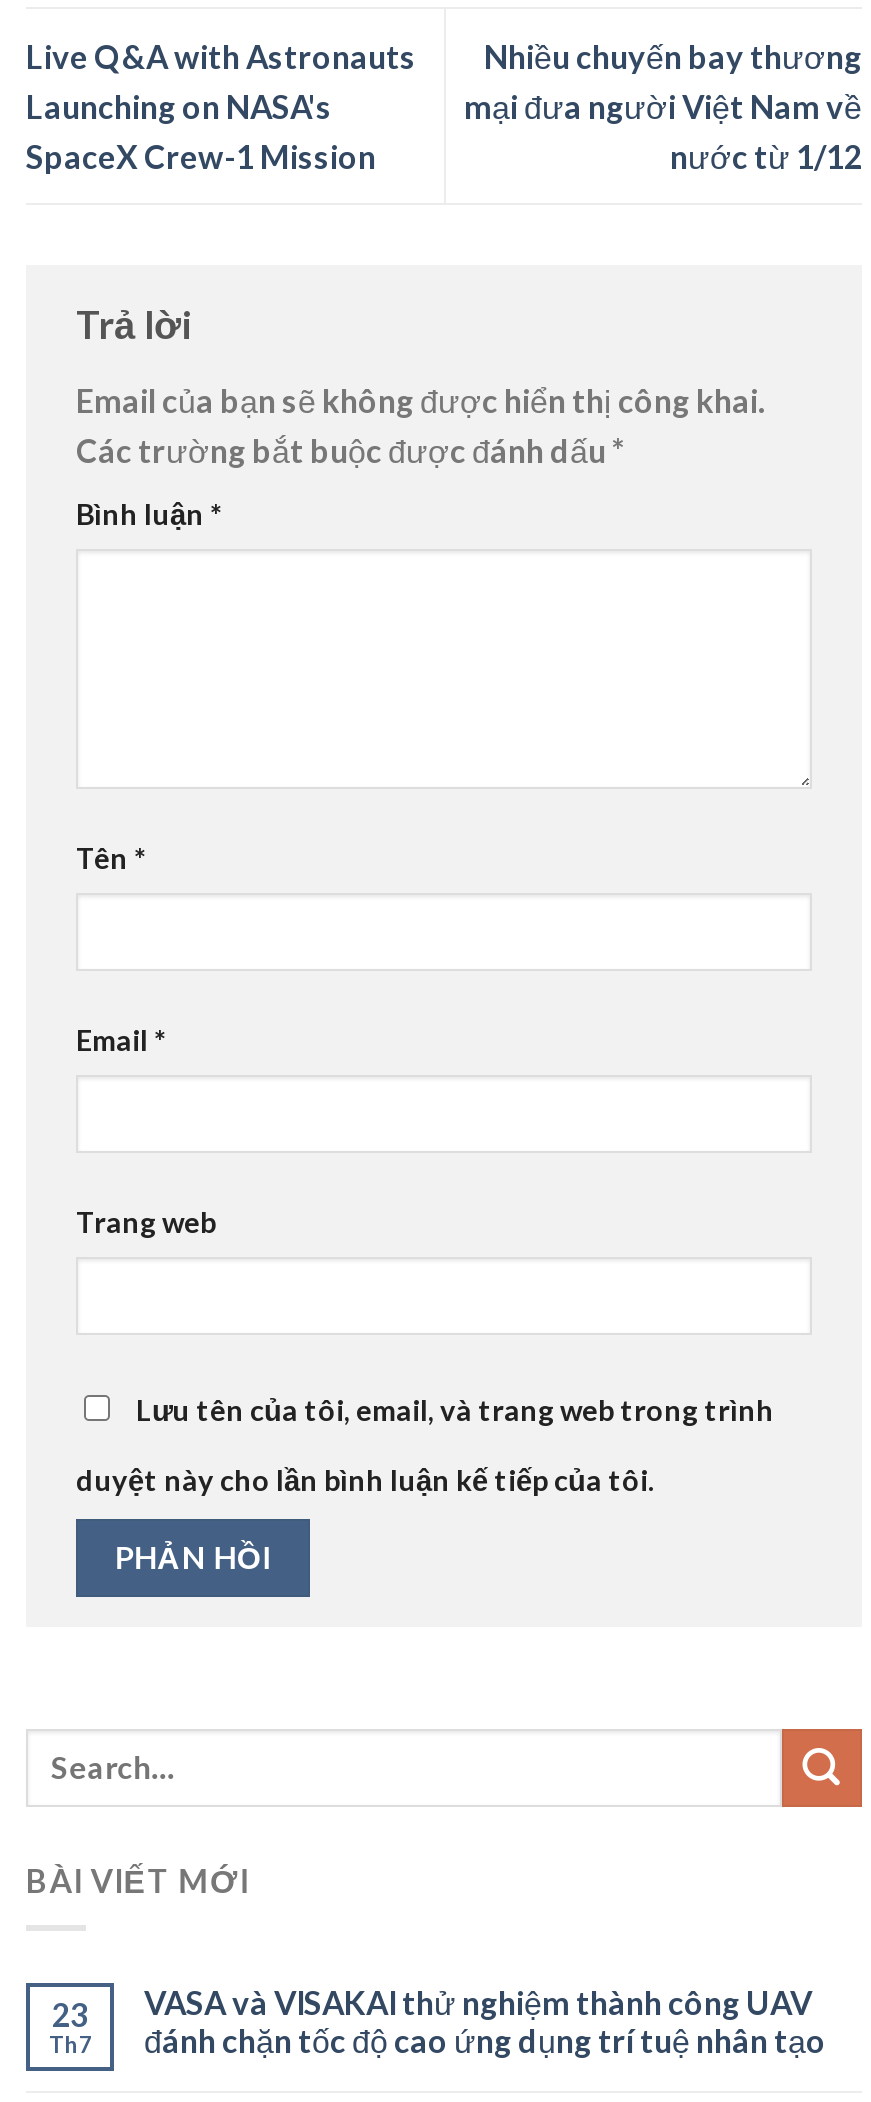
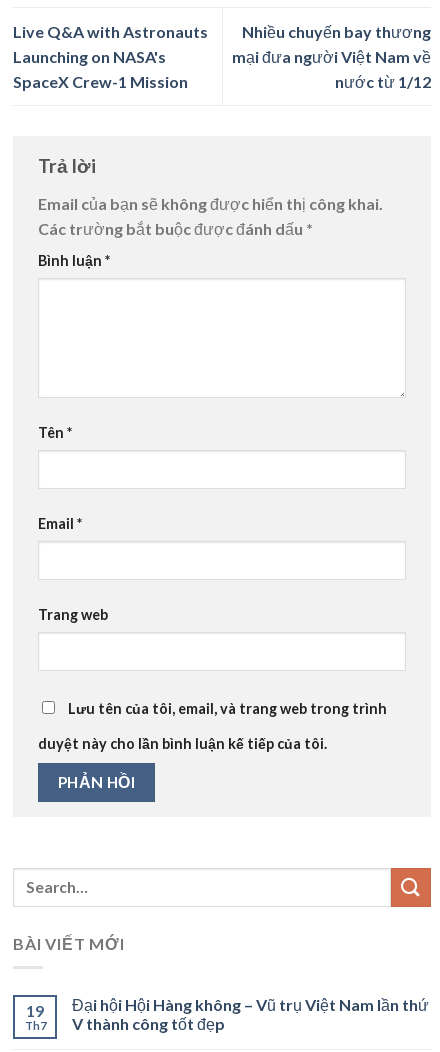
[144,1984,826,2060] VASA và VISAKAI thử nghiệm thành công UAV | đánh chặn tốc độ cao ứng dụng trí tuệ nhân tạo -> [72,995,429,1033] Đại hội Hội Hàng không – Vũ trụ Việt Nam lần thứ | V thành công tốt đẹp
[52,1996,88,2034] 23 -> [26,1001,44,1020] 19

